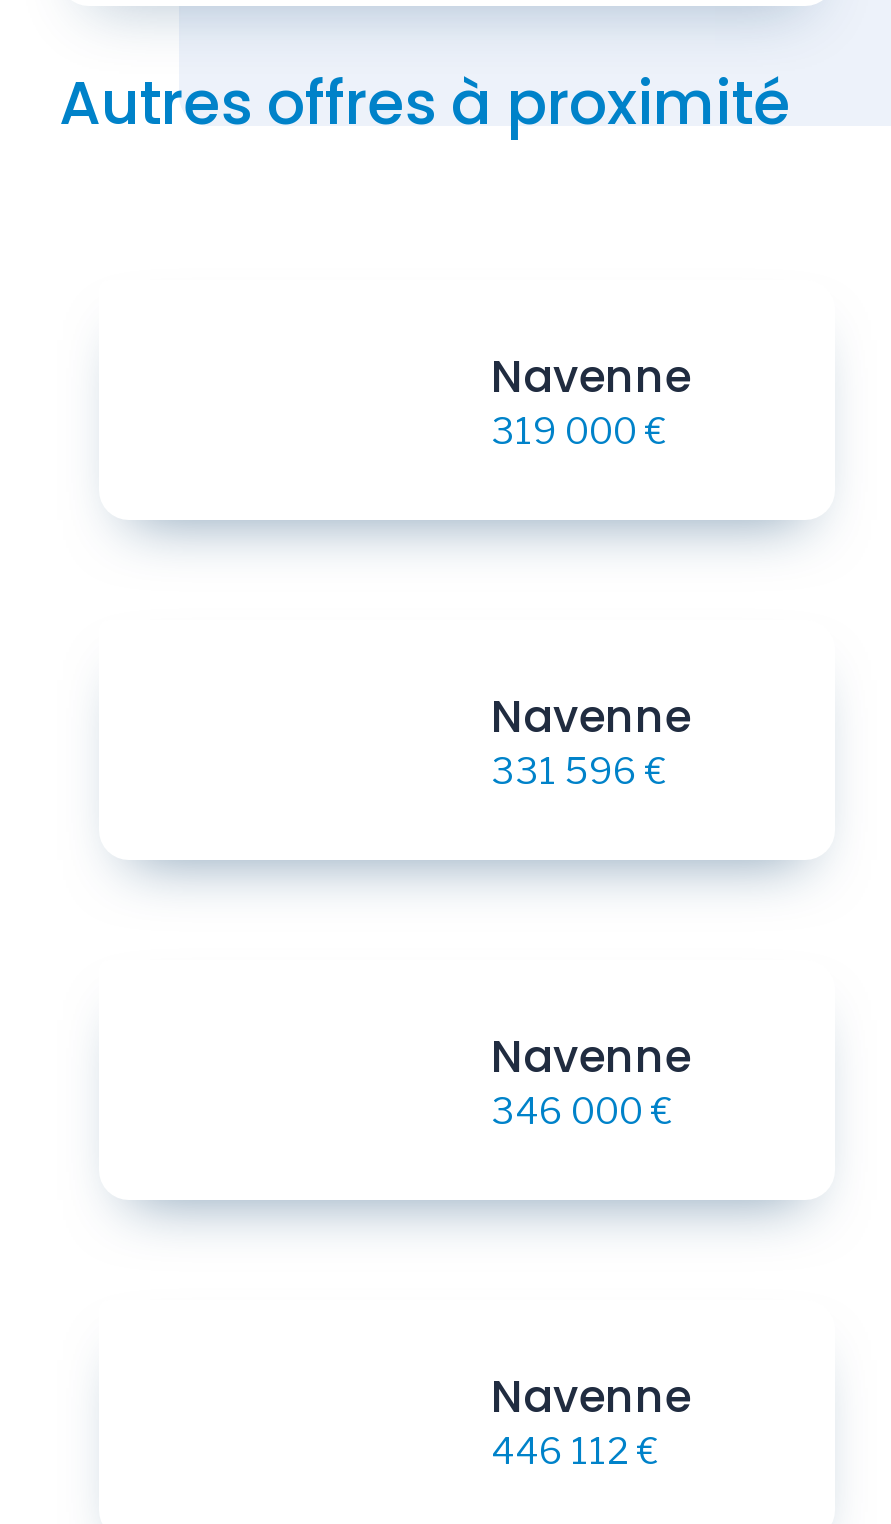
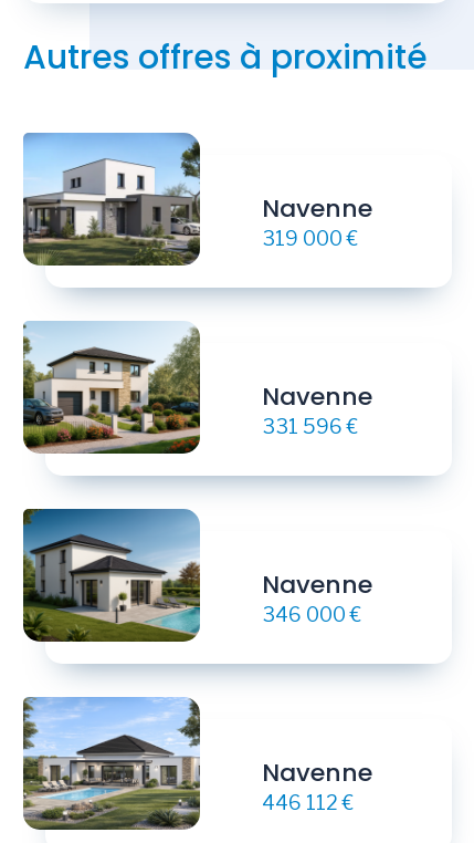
none -> [22,132,201,267] [image]
none -> [22,321,201,455] [image]
none -> [22,508,201,643] [image]
none -> [22,696,201,831] [image]

